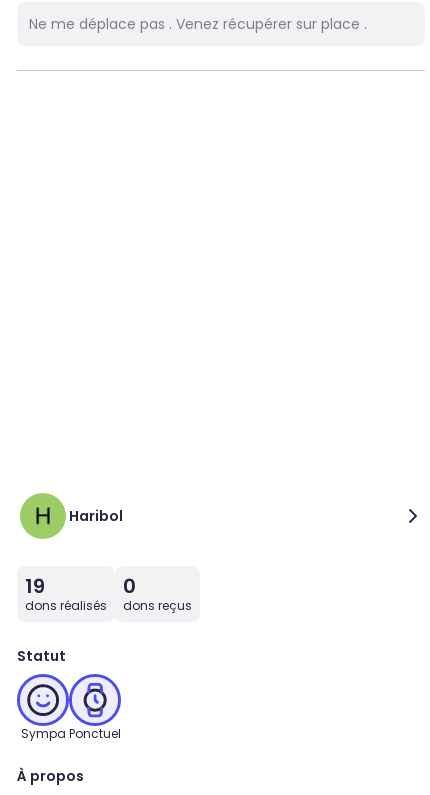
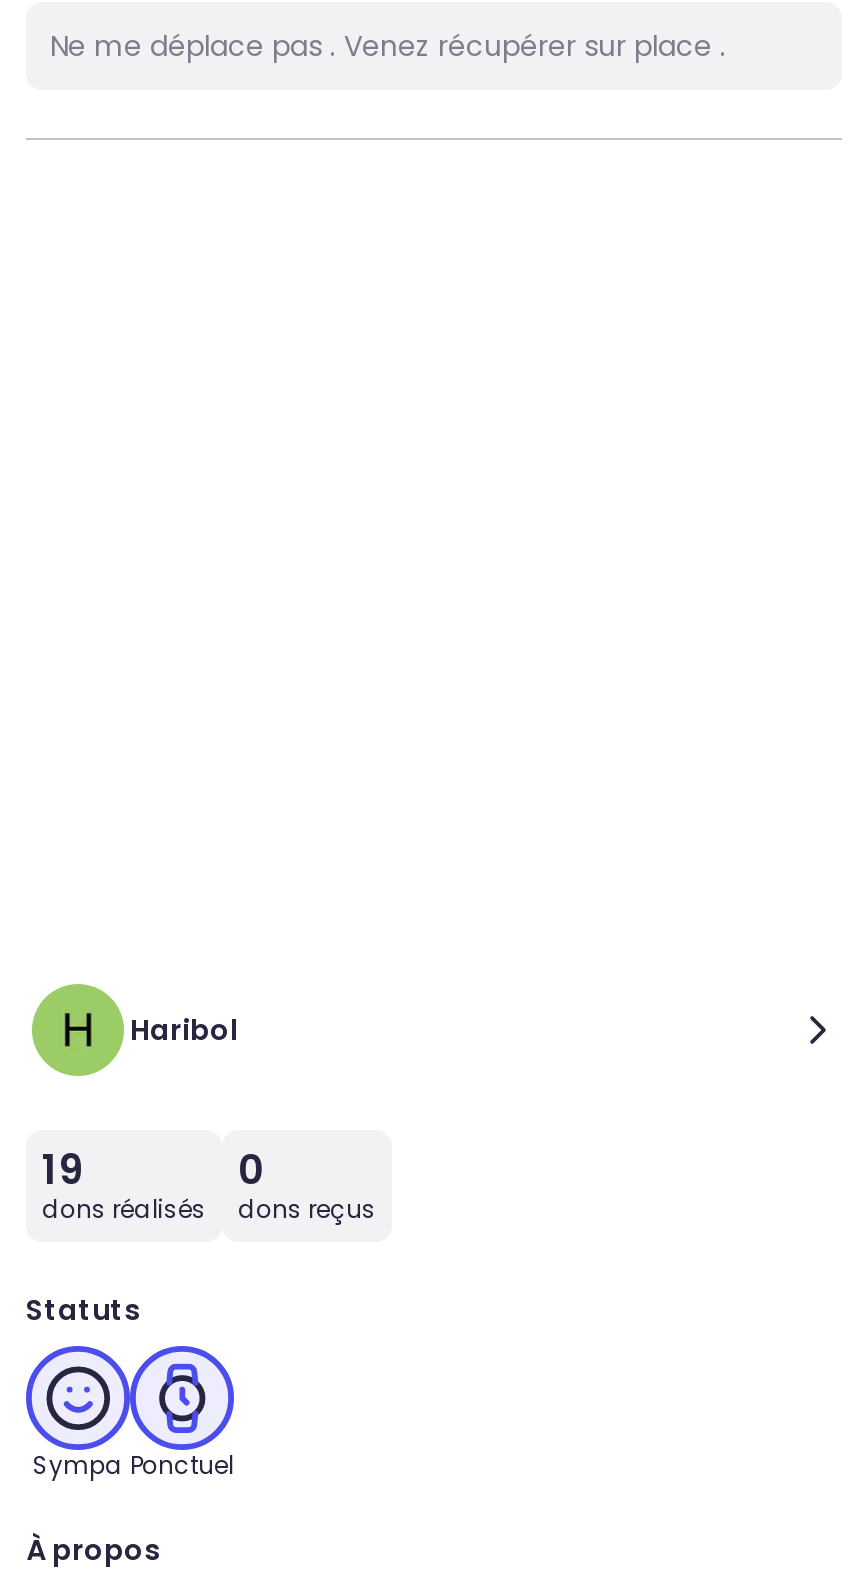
[17,646,66,666] Statut -> [26,1290,140,1330] Statuts

